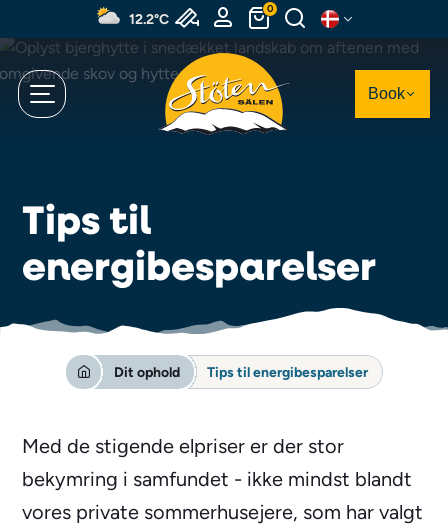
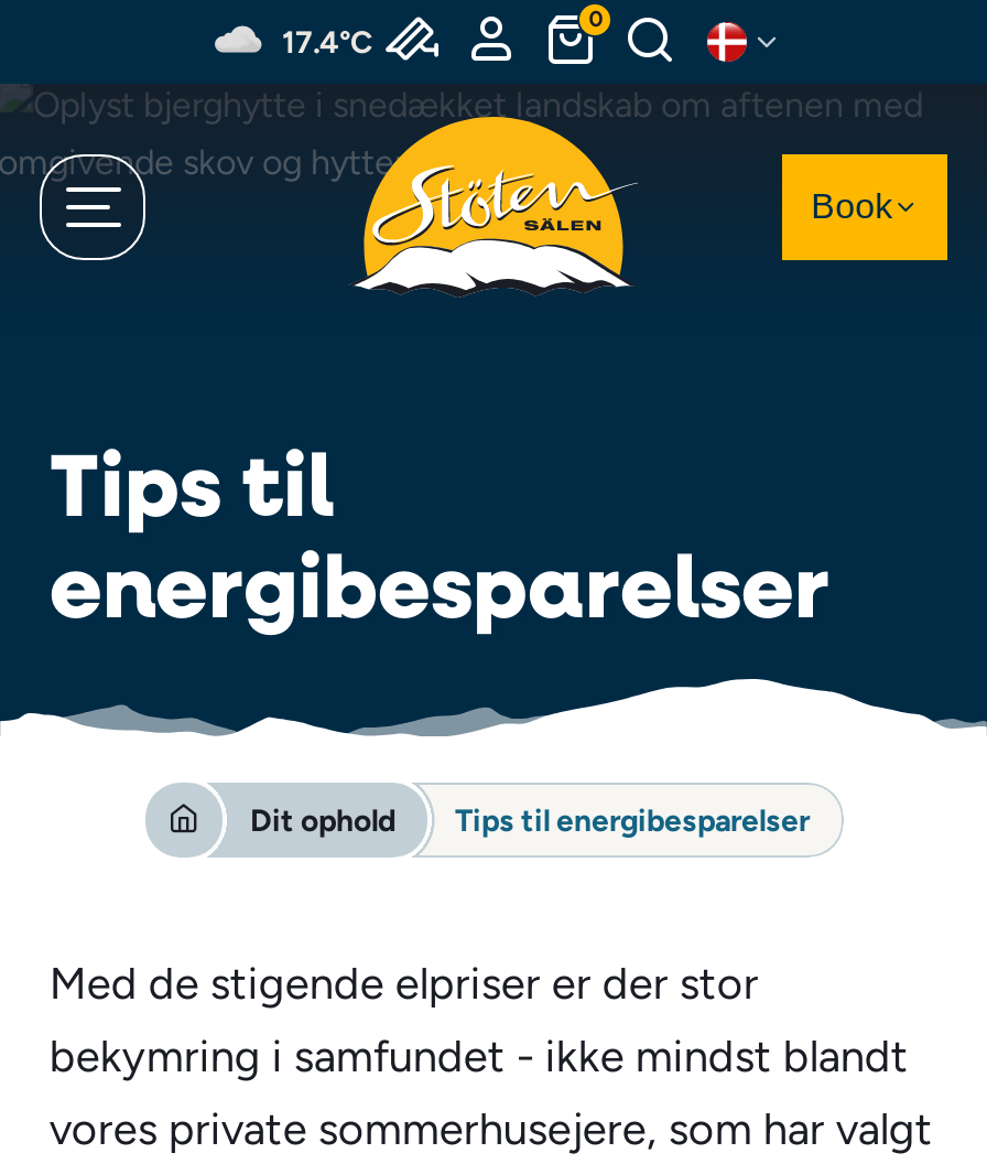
[128,10,168,26] 12.2°C -> [282,23,372,58] 17.4°C

